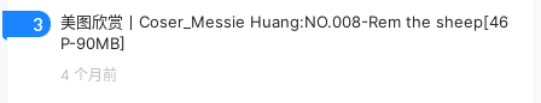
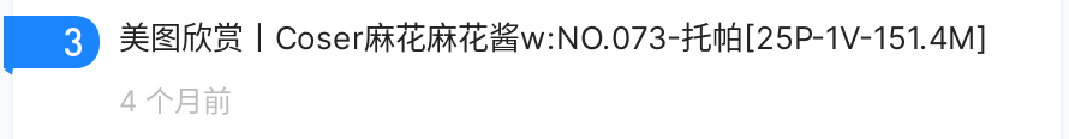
[60,12,508,53] 美图欣赏丨Coser_Messie Huang:NO.008-Rem the sheep[46 | P-90MB] -> [119,18,989,57] 美图欣赏丨Coser麻花麻花酱w:NO.073-托帕[25P-1V-151.4M]

